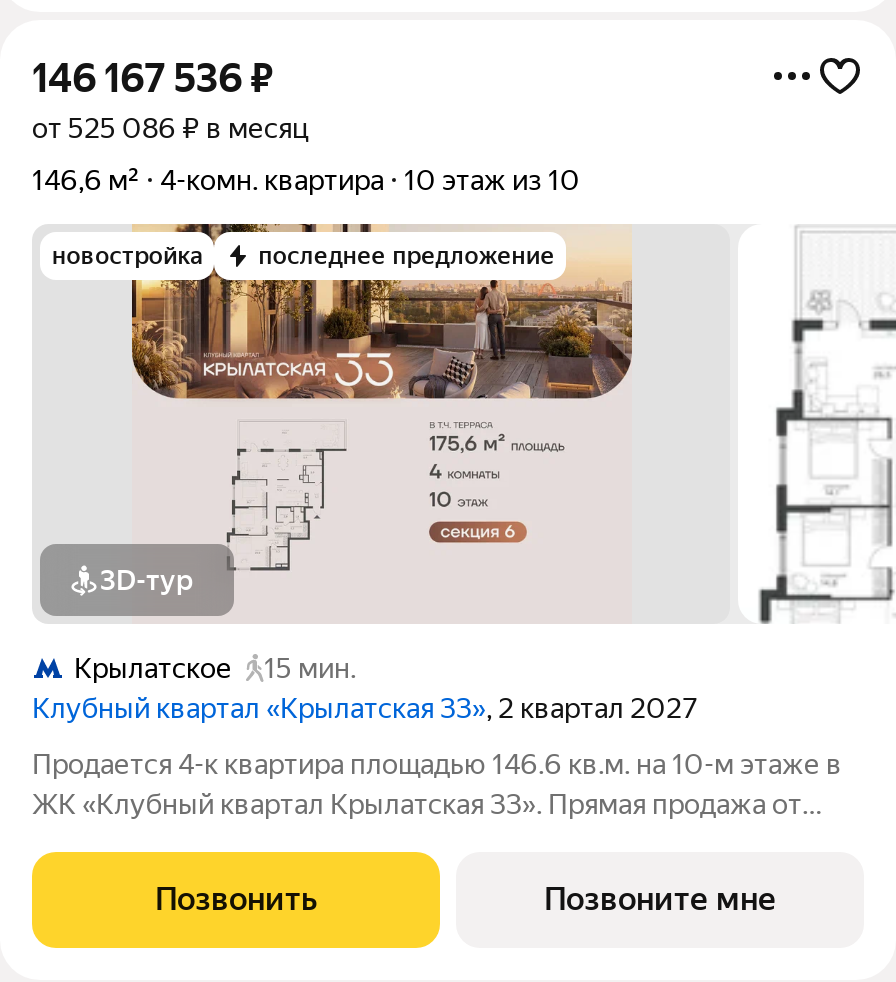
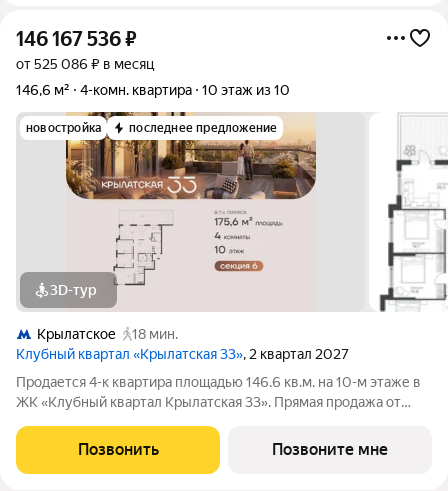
[74,652,356,684] Крылатское 15 мин. -> [37,326,178,342] Крылатское 18 мин.

